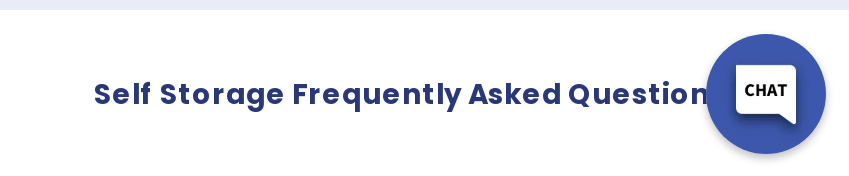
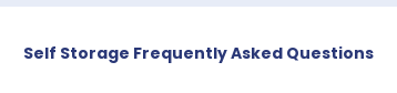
[708,32,830,160] [image] -> none

